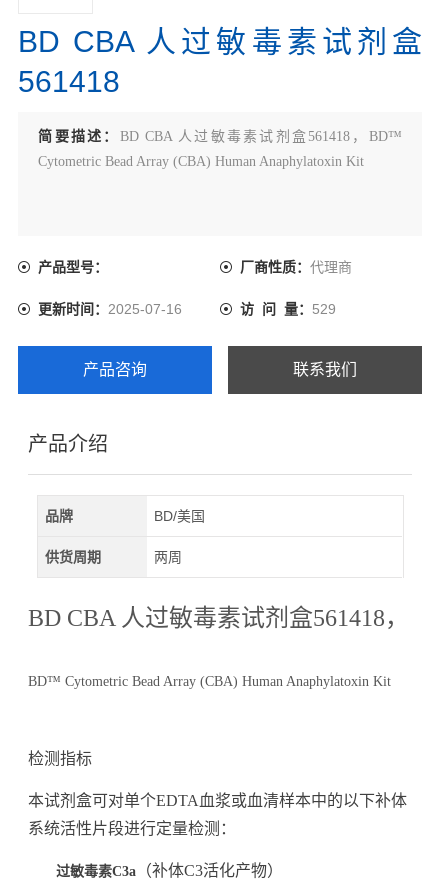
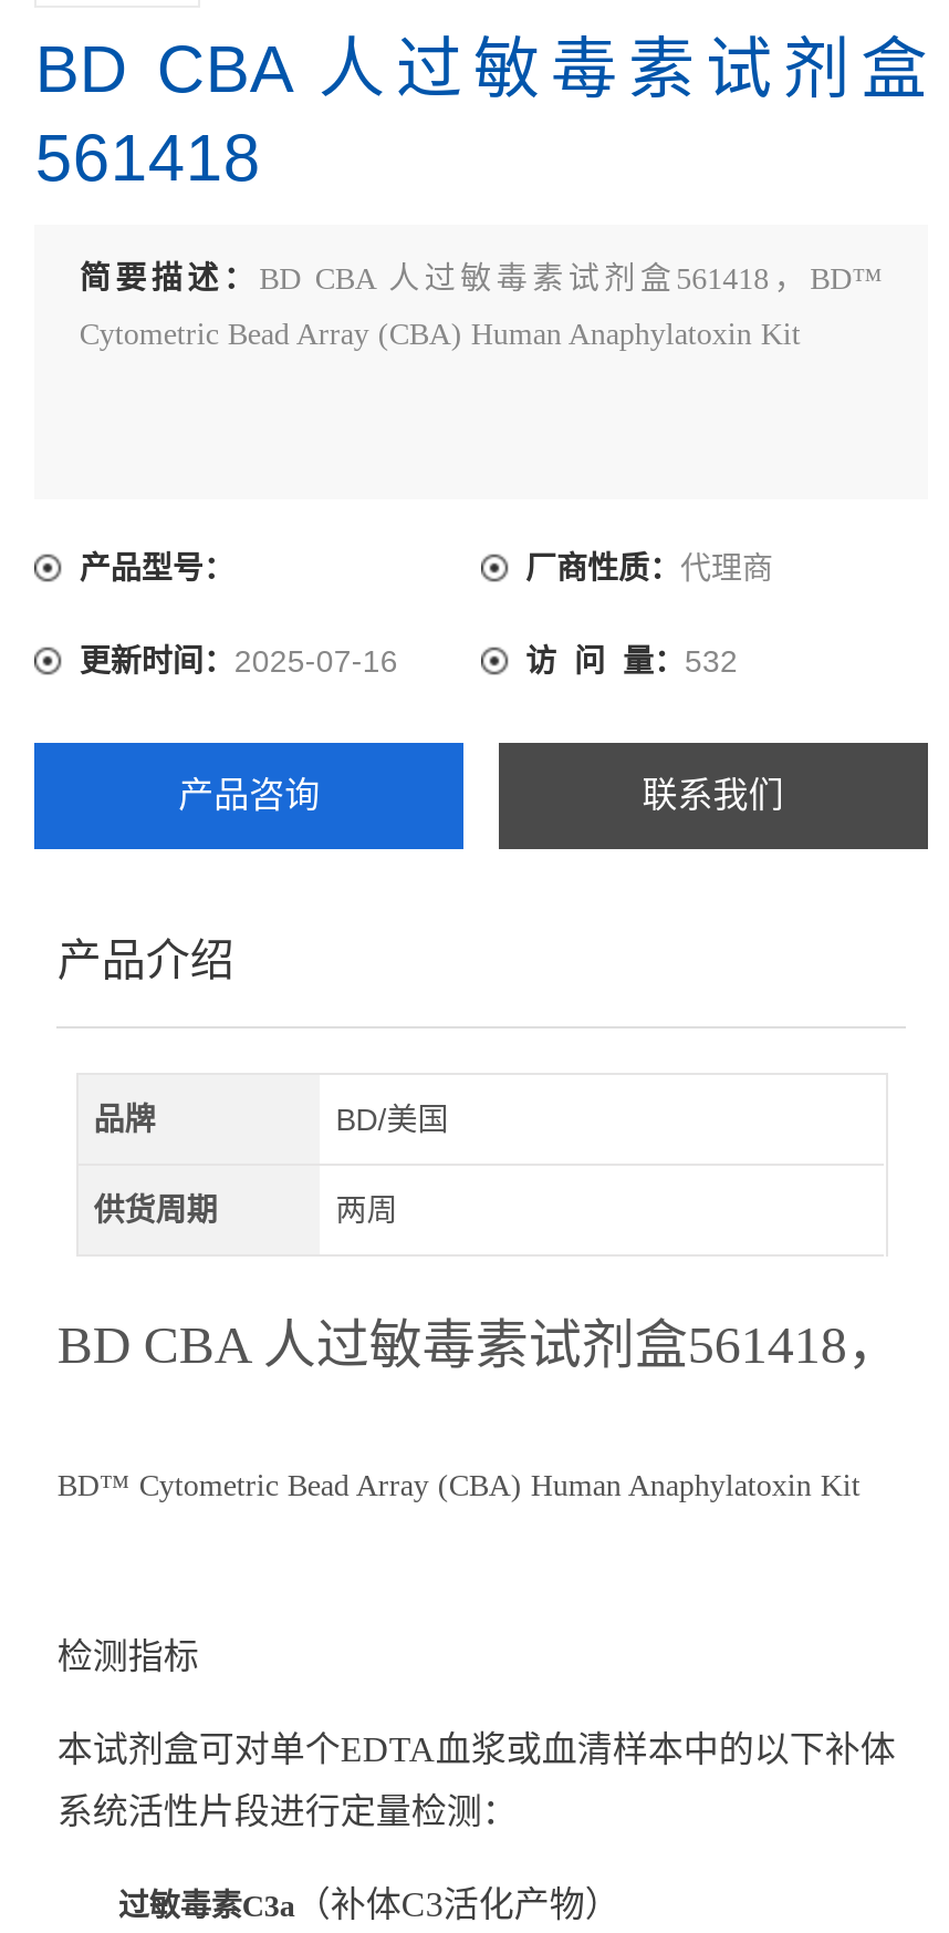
[240,301,336,317] 访 问 量：529 -> [525,643,738,679] 访 问 量：532

